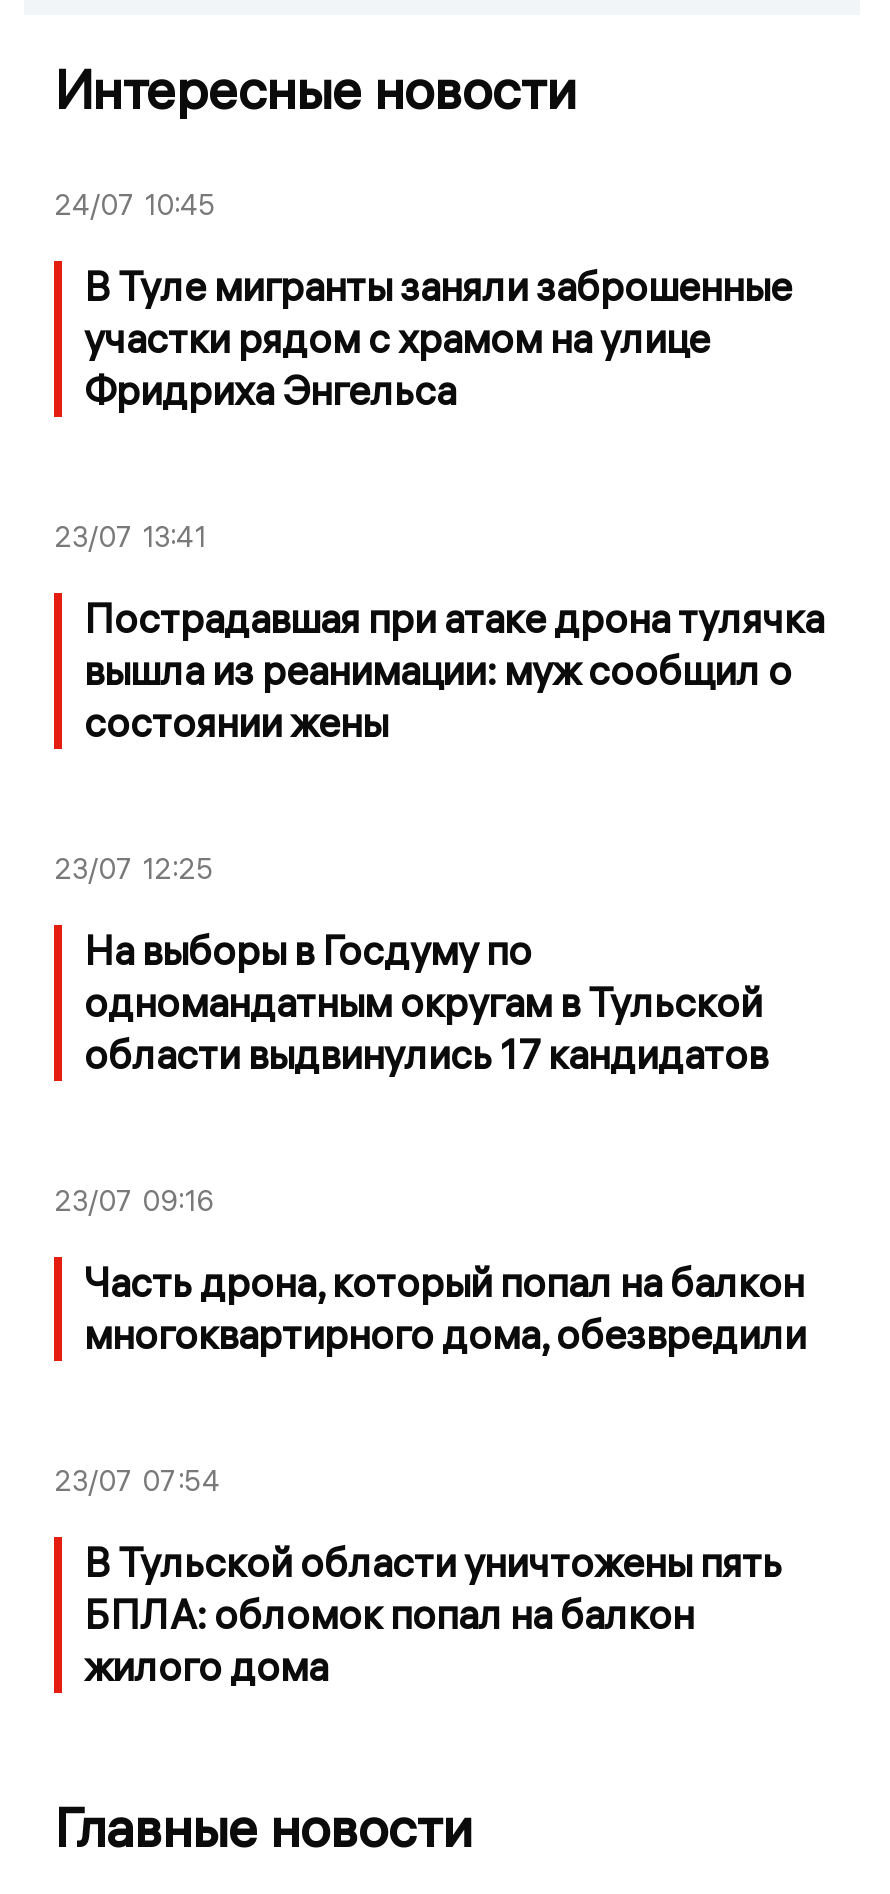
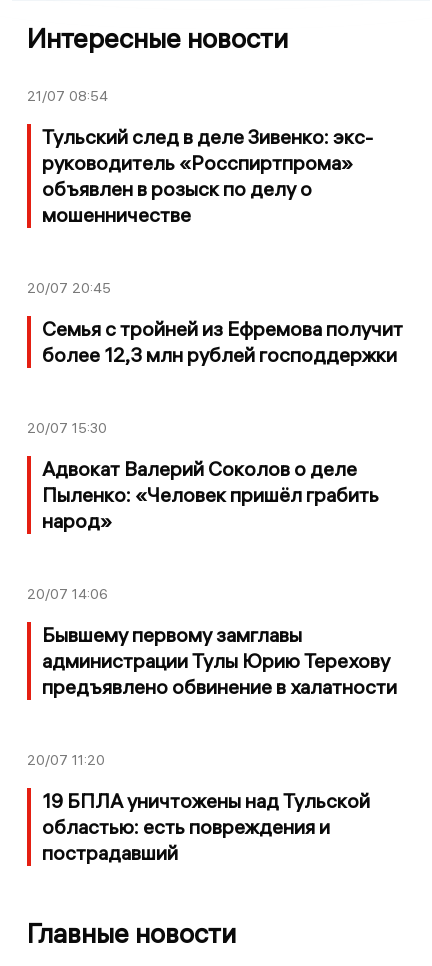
[54,187,216,223] 24/07 10:45 -> [27,87,108,105] 21/07 08:54
[84,261,792,415] В Туле мигранты заняли заброшенные | участки рядом с храмом на улице | Фридриха Энгельса -> [42,124,373,227] Тульский след в деле Зивенко: экс- | руководитель «Росспиртпрома» | объявлен в розыск по делу о | мошенничестве
[54,519,206,555] 23/07 13:41 -> [27,279,111,297] 20/07 20:45
[84,593,824,747] Пострадавшая при атаке дрона тулячка | вышла из реанимации: муж сообщил о | состоянии жены -> [42,316,403,367] Семья с тройней из Ефремова получит | более 12,3 млн рублей господдержки
[54,851,214,887] 23/07 12:25 -> [27,419,107,437] 20/07 15:30
[84,925,768,1079] На выборы в Госдуму по | одномандатным округам в Тульской | области выдвинулись 17 кандидатов -> [42,456,379,533] Адвокат Валерий Соколов о деле | Пыленко: «Человек пришёл грабить | народ»
[54,1183,214,1219] 23/07 09:16 -> [27,585,108,603] 20/07 14:06
[84,1257,806,1359] Часть дрона, который попал на балкон | многоквартирного дома, обезвредили -> [42,622,397,699] Бывшему первому замглавы | администрации Тулы Юрию Терехову | предъявлено обвинение в халатности
[54,1463,220,1499] 23/07 07:54 -> [27,751,105,769] 20/07 11:20
[84,1537,782,1691] В Тульской области уничтожены пять | БПЛА: обломок попал на балкон | жилого дома -> [42,788,370,865] 19 БПЛА уничтожены над Тульской | областью: есть повреждения и | пострадавший

